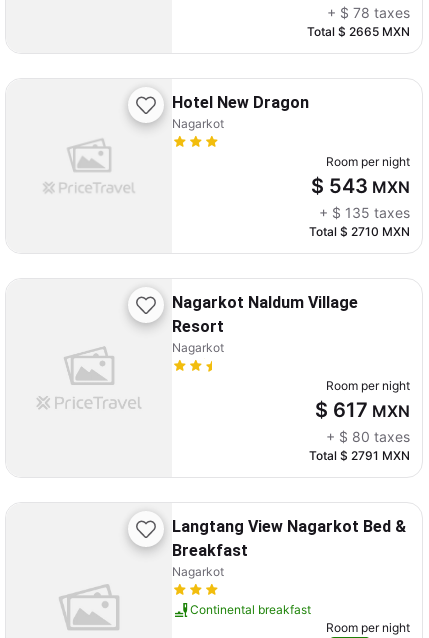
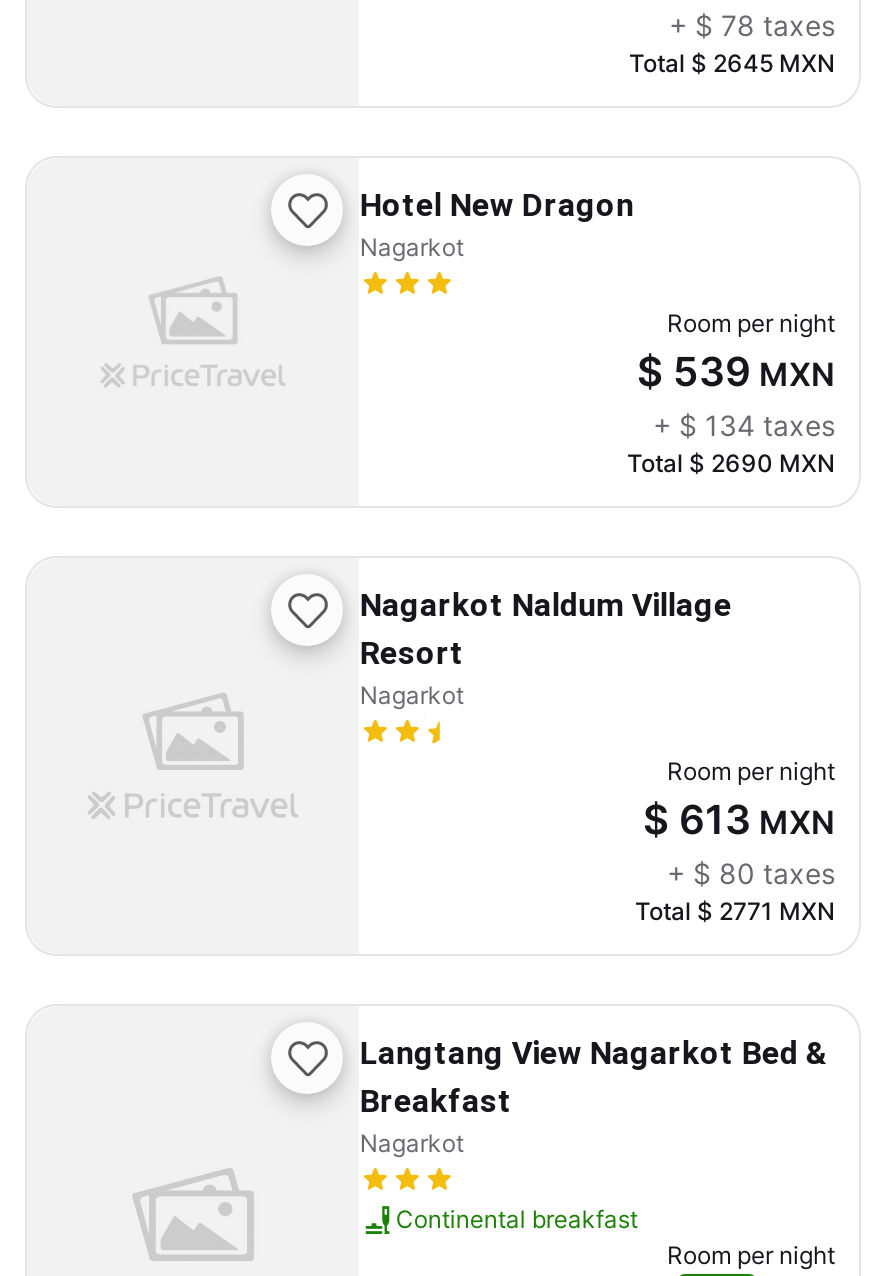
[307,24,410,39] Total $ 2665 MXN -> [629,48,835,78] Total $ 2645 MXN
[311,174,410,198] $ 543 MXN -> [637,348,835,396] $ 539 MXN
[319,204,410,221] + $ 135 taxes -> [653,408,835,442] + $ 134 taxes
[309,224,410,239] Total $ 2710 MXN -> [627,448,835,478] Total $ 2690 MXN
[315,398,410,422] $ 617 MXN -> [643,796,835,844] $ 613 MXN
[309,448,410,463] Total $ 2791 MXN -> [635,896,835,926] Total $ 2771 MXN

